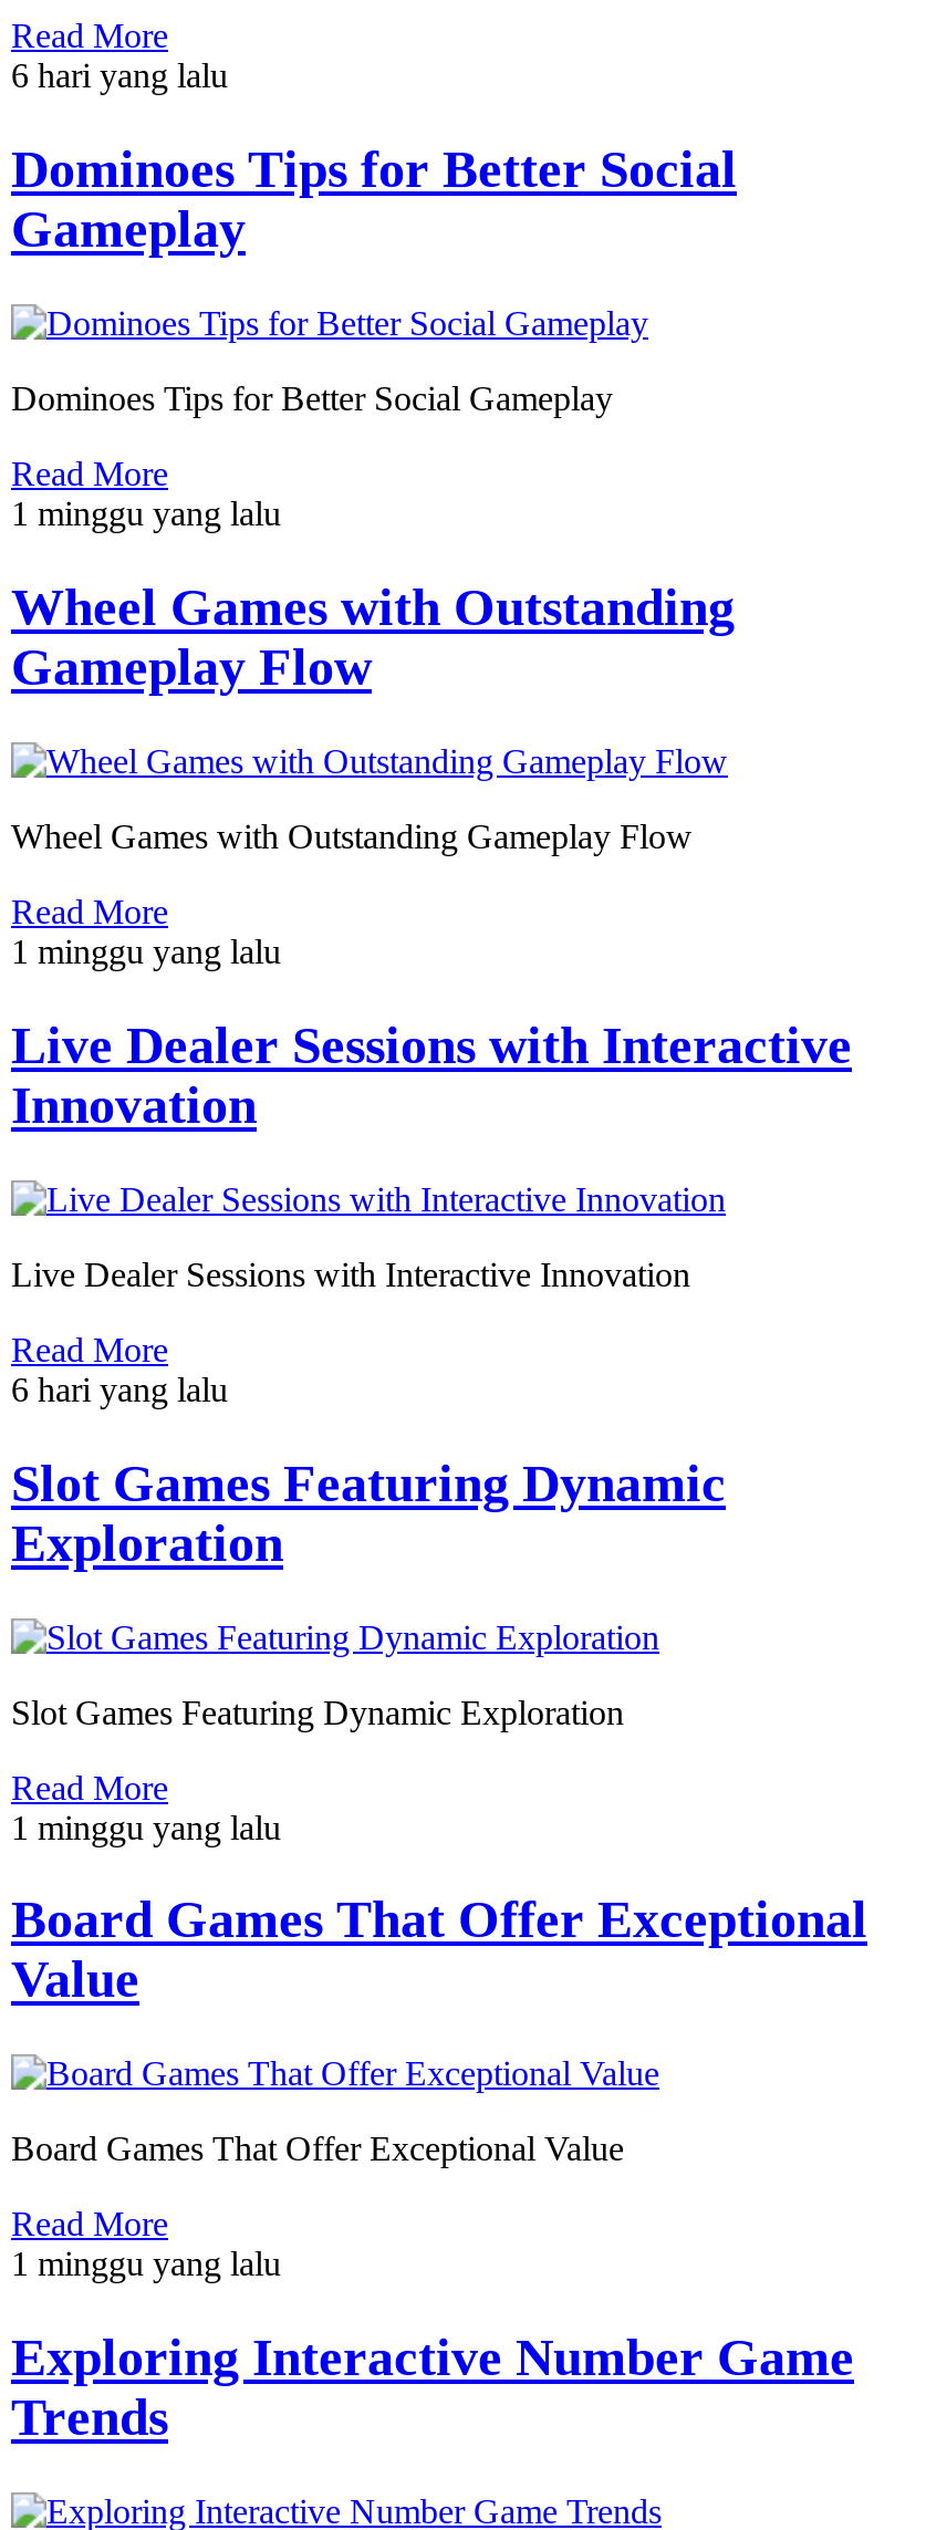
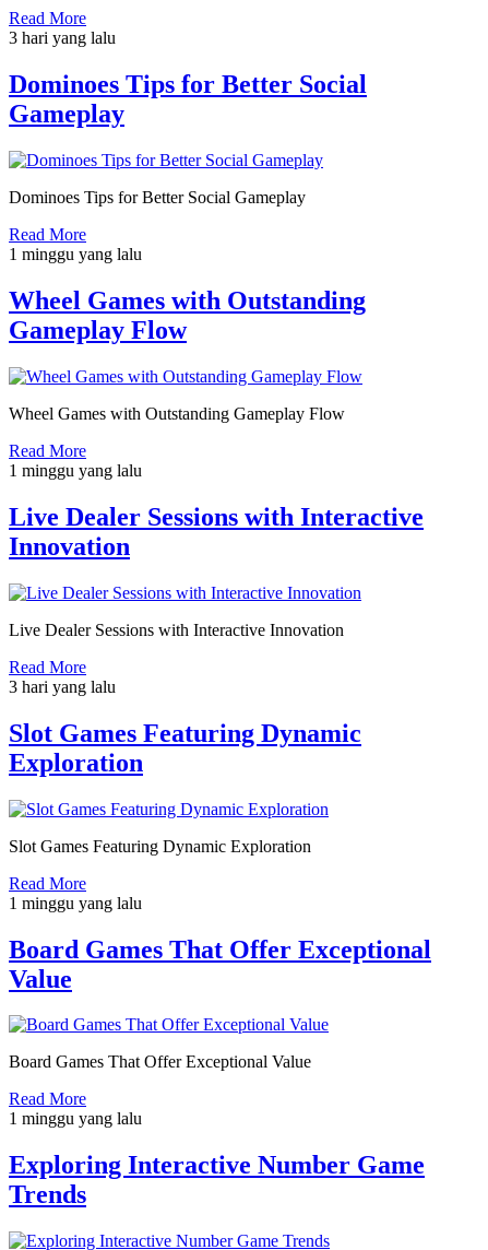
[11,57,228,95] 6 hari yang lalu -> [9,29,116,47] 3 hari yang lalu
[11,1370,228,1408] 6 hari yang lalu -> [9,677,116,696] 3 hari yang lalu

